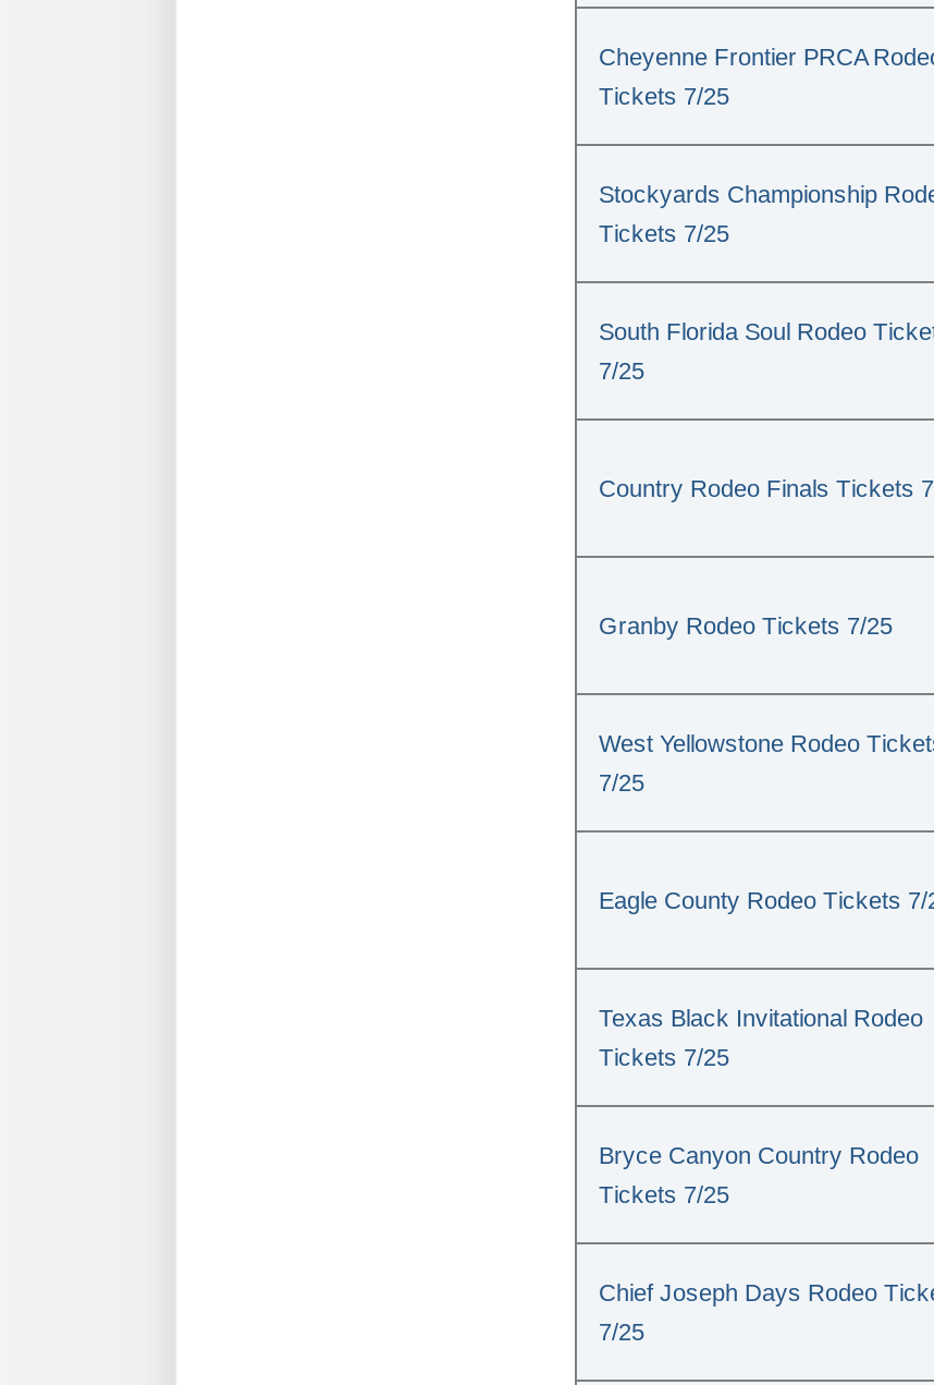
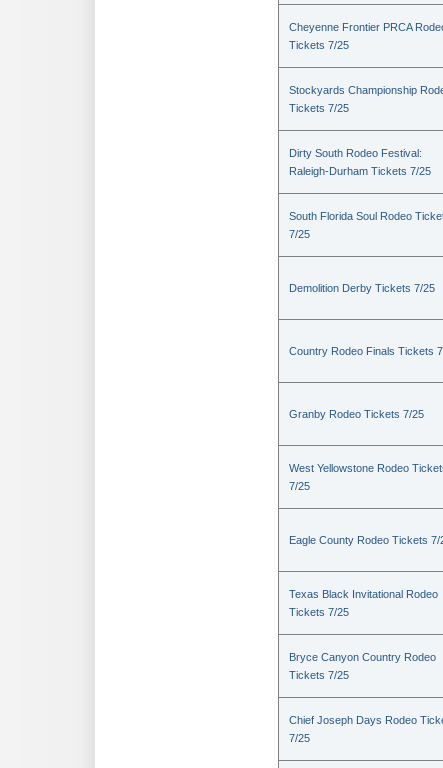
none -> [289,147,431,177] Dirty South Rodeo Festival: | Raleigh-Durham Tickets 7/25
none -> [289,282,435,294] Demolition Derby Tickets 7/25

